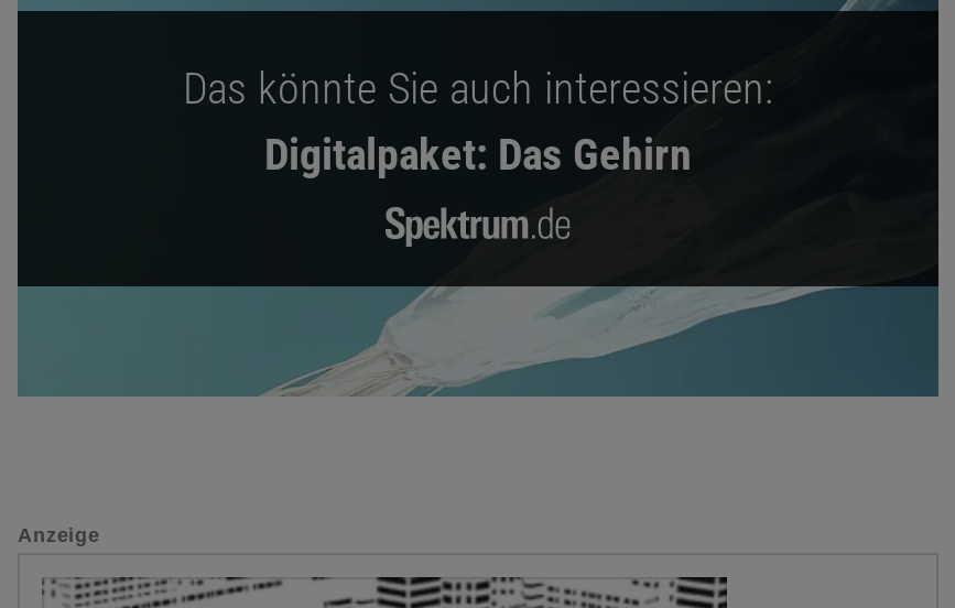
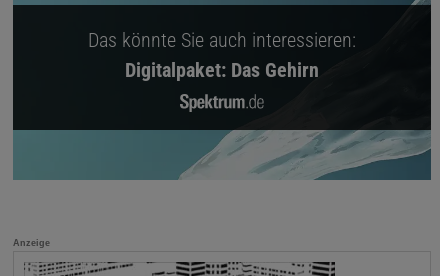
[267,284,938,397] [image] -> [127,129,430,180] [image]

